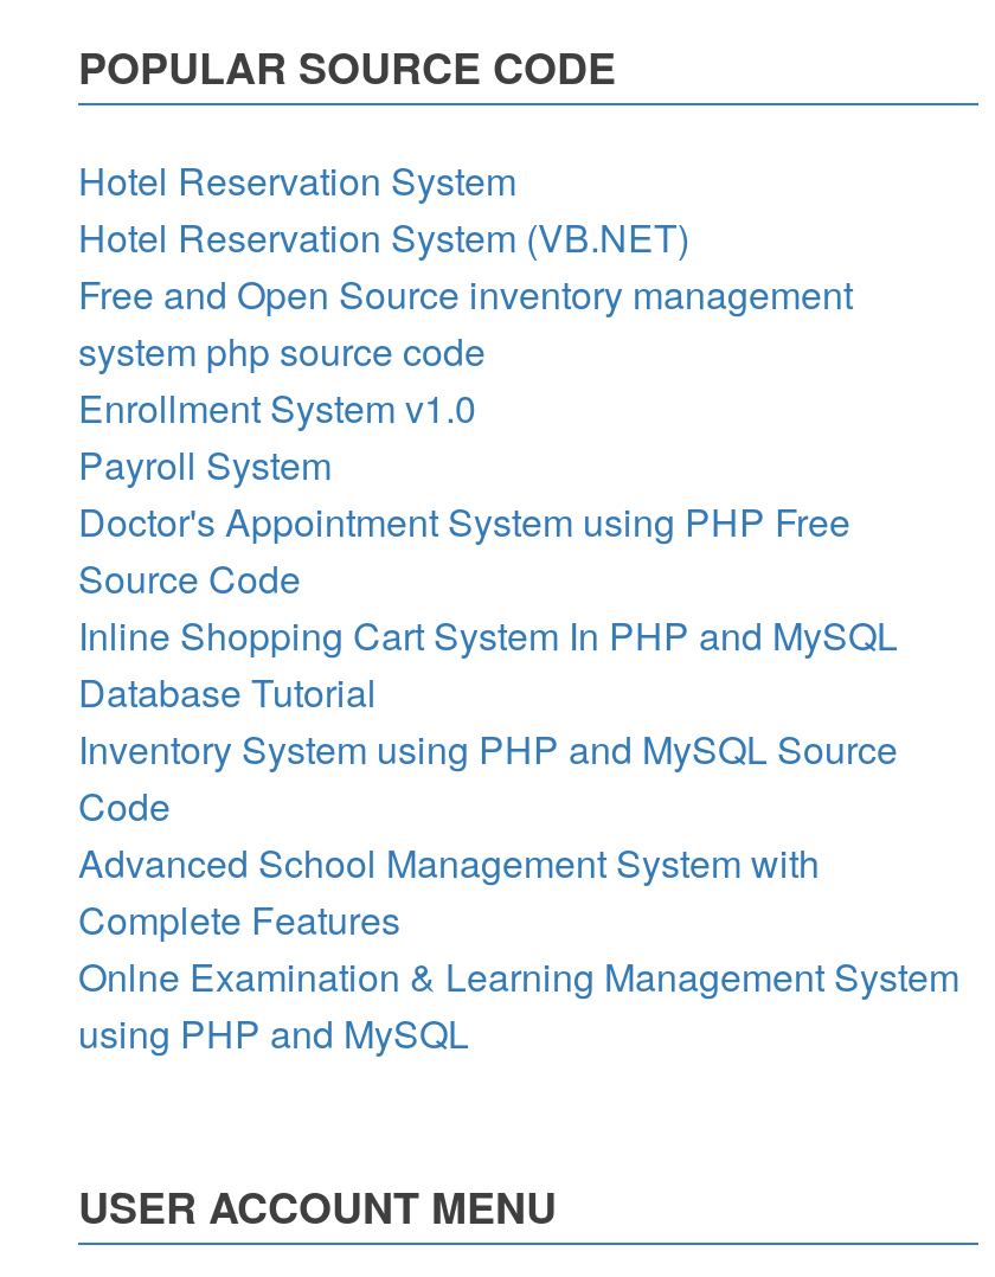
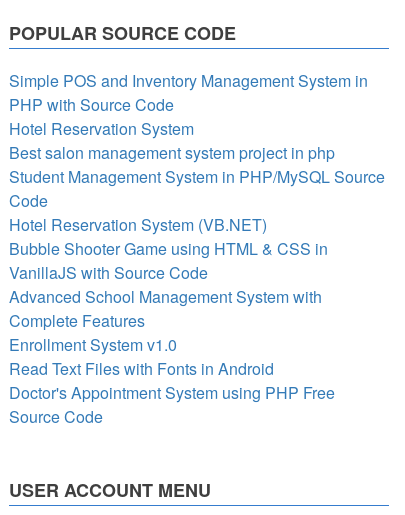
none -> [9,69,368,116] Simple POS and Inventory Management System in | PHP with Source Code
moved [78,153,516,207] -> [9,117,194,140]: Hotel Reservation System
moved [78,210,689,264] -> [9,213,267,236]: Hotel Reservation System (VB.NET)
[78,267,898,776] Free and Open Source inventory management | system php source code | Payroll System | Inline Shopping Cart System In PHP and MySQL | Database Tutorial | Inventory System using PHP and MySQL Source -> [9,141,385,188] Best salon management system project in php | Student Management System in PHP/MySQL Source
moved [78,380,476,435] -> [9,333,177,356]: Enrollment System v1.0
moved [78,494,850,605] -> [9,381,335,428]: Doctor's Appointment System using PHP Free | Source Code
moved [78,778,171,833] -> [9,189,48,212]: Code
none -> [9,237,328,284] Bubble Shooter Game using HTML & CSS in | VanillaJS with Source Code
moved [78,835,820,946] -> [9,285,322,332]: Advanced School Management System with | Complete Features
[78,949,959,1060] Onlne Examination & Learning Management System | using PHP and MySQL -> [9,357,274,380] Read Text Files with Fonts in Android

